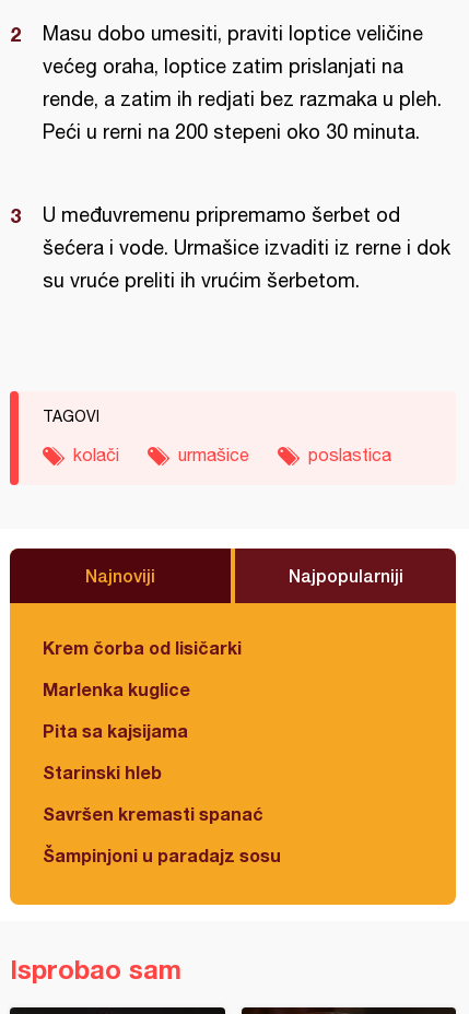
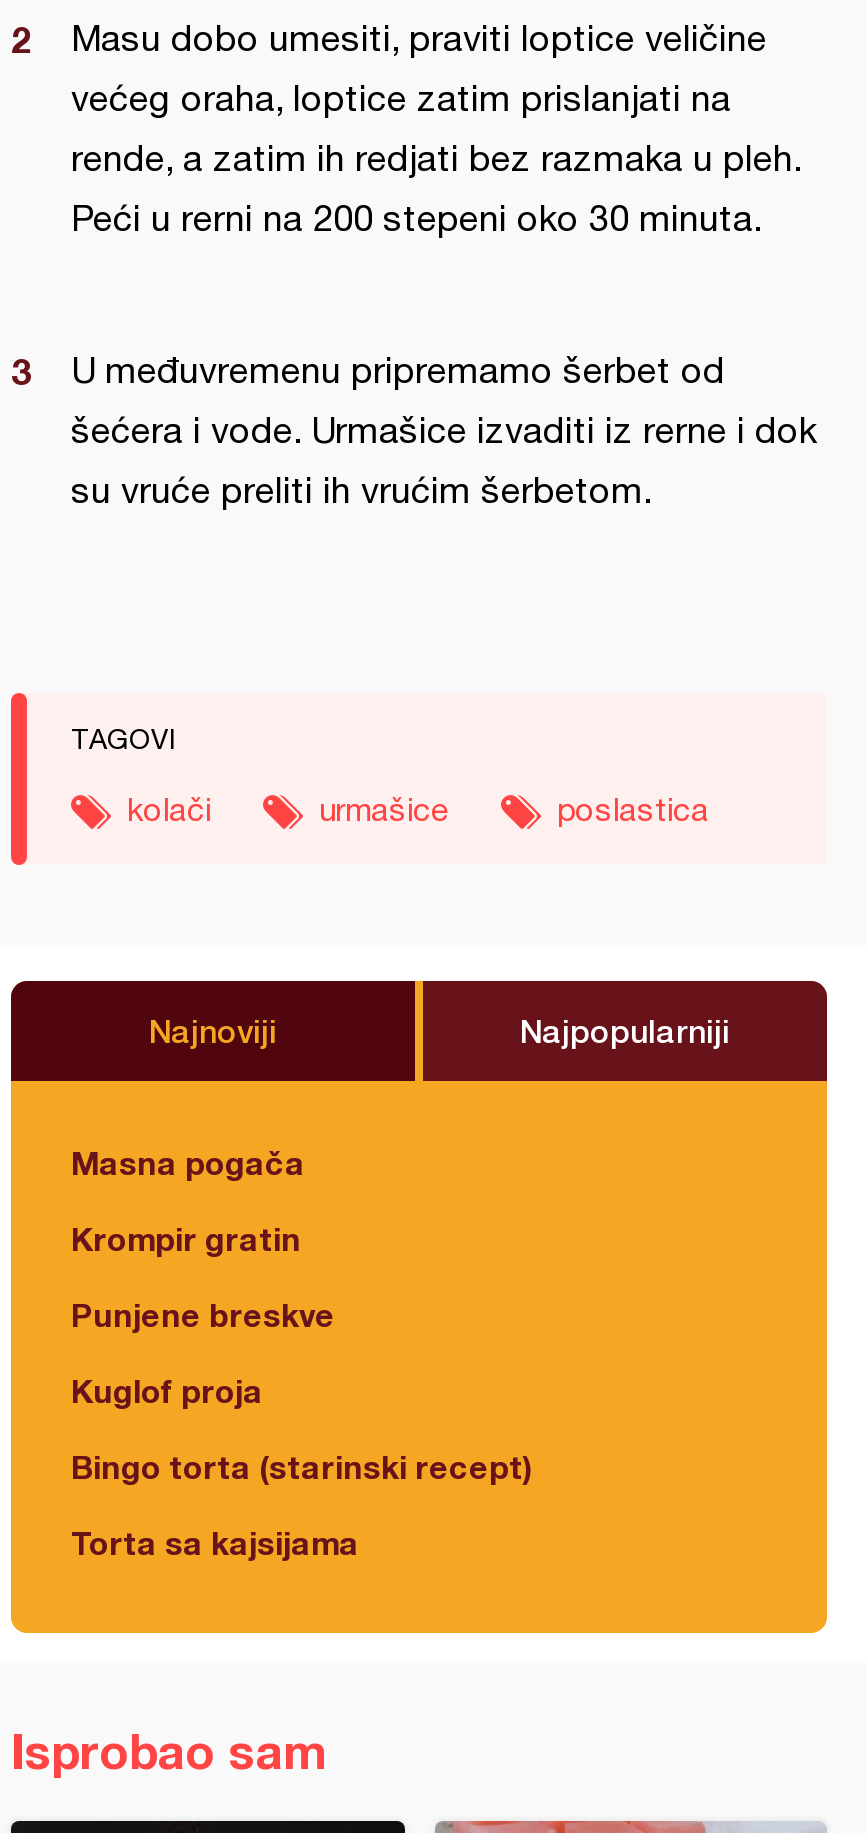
[43,637,242,658] Krem čorba od lisičarki -> [71,1143,305,1181] Masna pogača
[43,679,190,699] Marlenka kuglice -> [71,1219,301,1257] Krompir gratin
[43,720,188,741] Pita sa kajsijama -> [71,1295,335,1333] Punjene breskve
[43,762,162,782] Starinski hleb -> [71,1371,263,1409] Kuglof proja
[43,803,263,824] Savršen kremasti spanać -> [71,1447,533,1485] Bingo torta (starinski recept)
[43,845,281,865] Šampinjoni u paradajz sosu -> [71,1523,359,1561] Torta sa kajsijama

